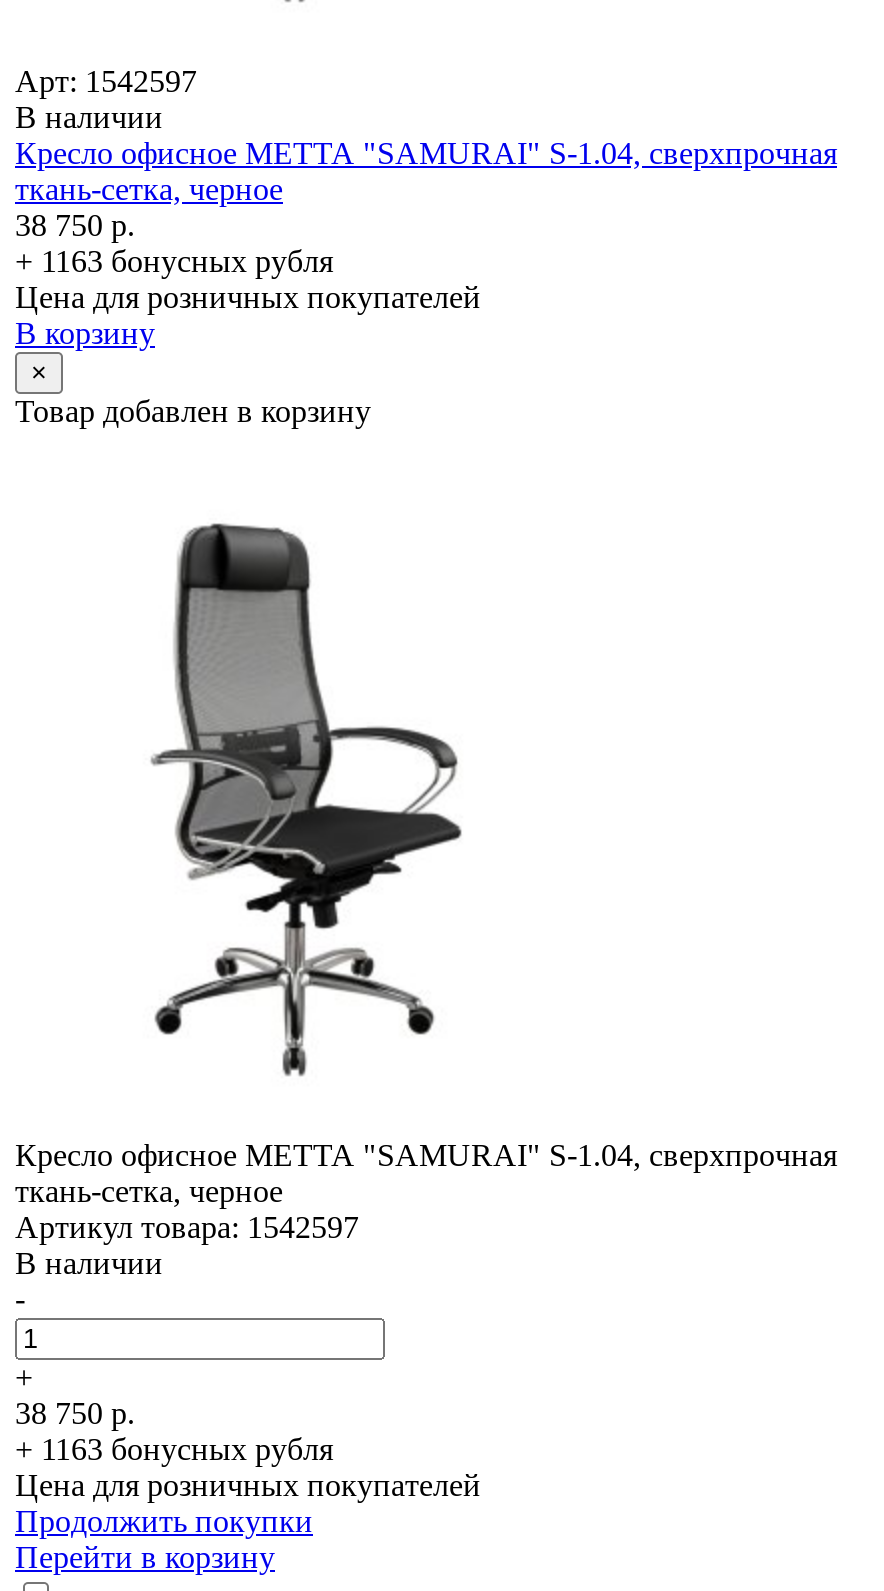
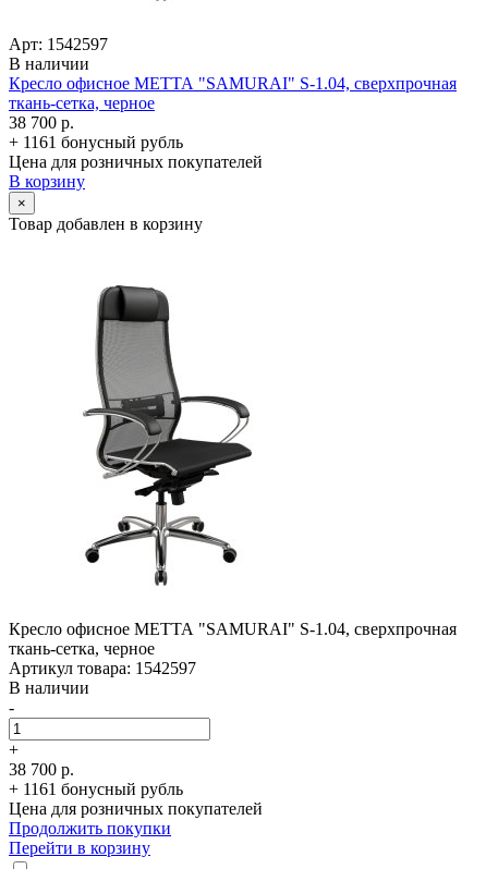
[15,208,333,278] 38 750 р. | + 1163 бонусных рубля -> [9,113,183,151] 38 700 р. | + 1161 бонусный рубль
[15,1396,333,1466] 38 750 р. | + 1163 бонусных рубля -> [9,760,183,798] 38 700 р. | + 1161 бонусный рубль

